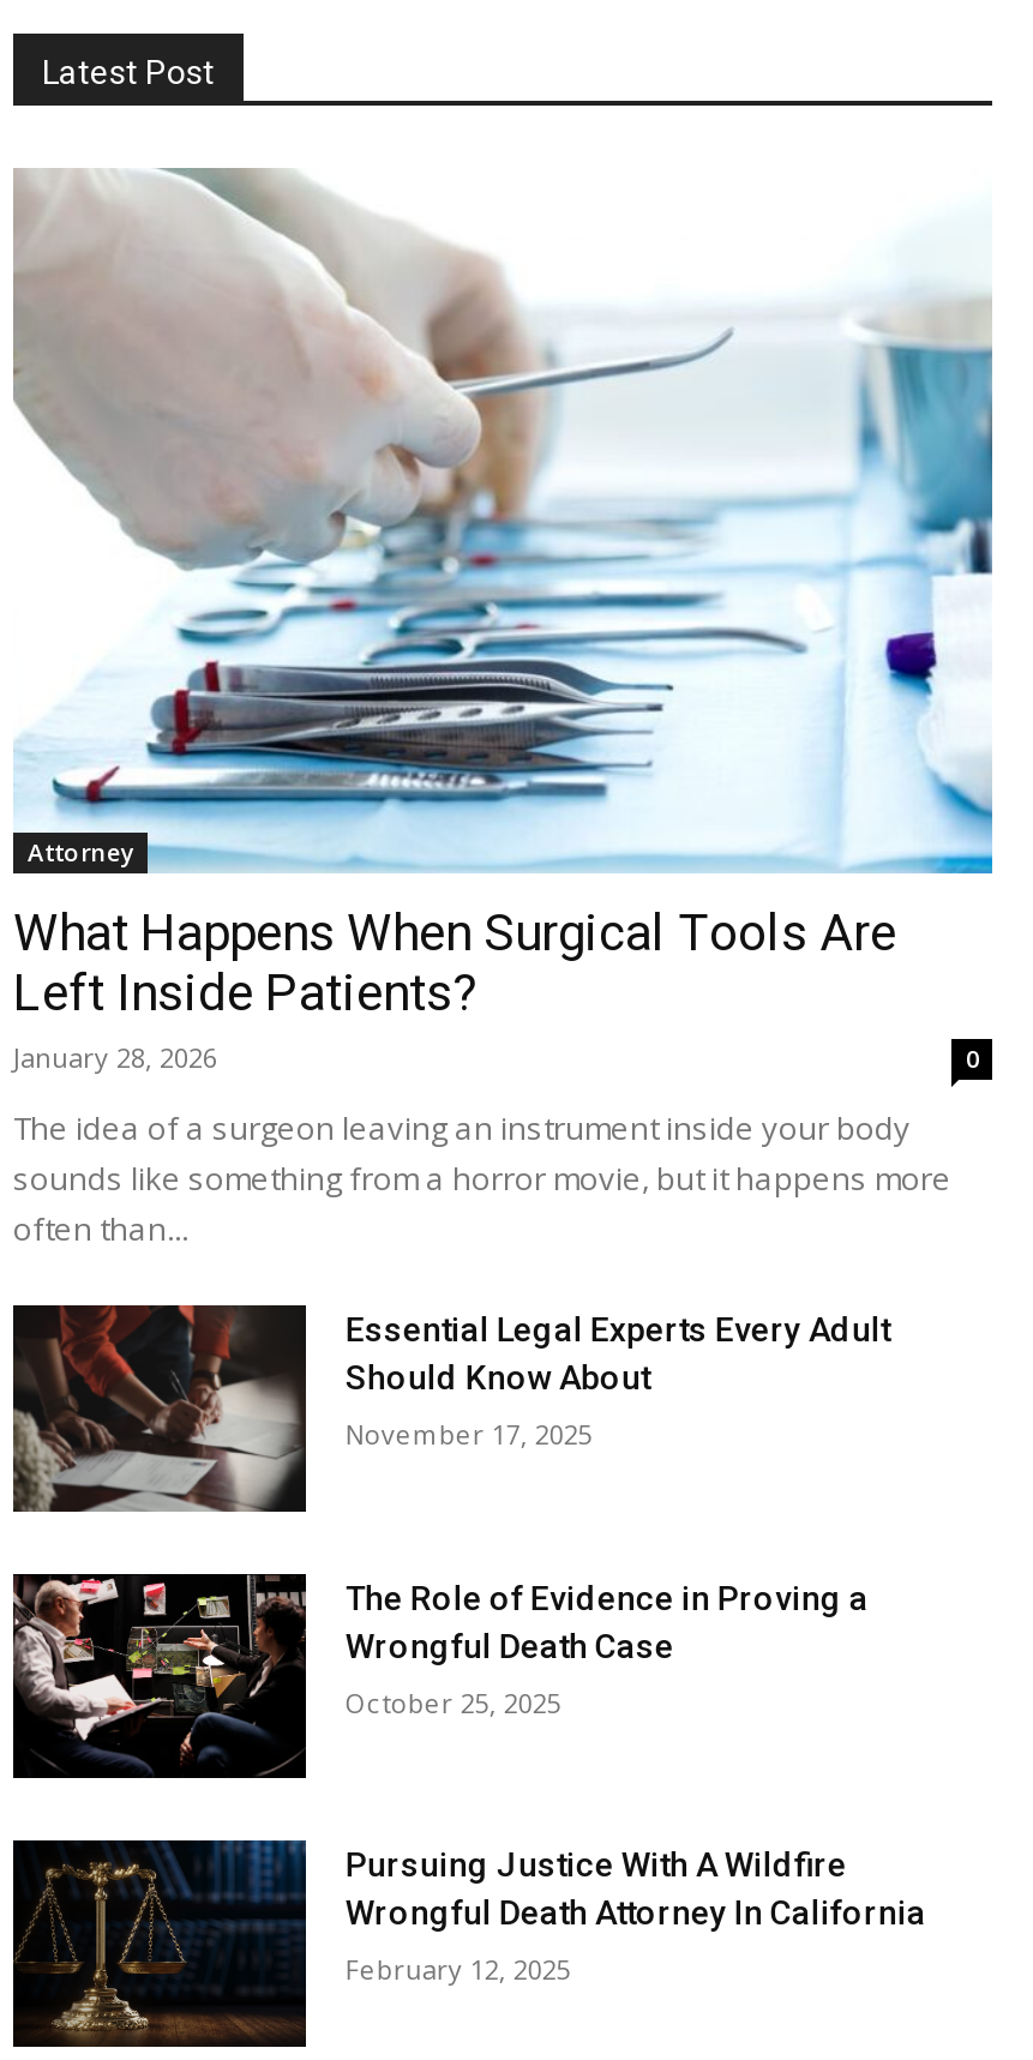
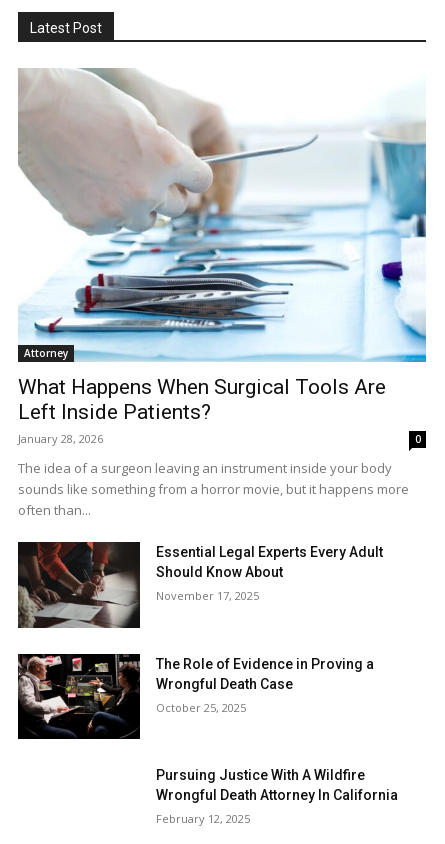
[11,1838,308,2049] [image] -> none

